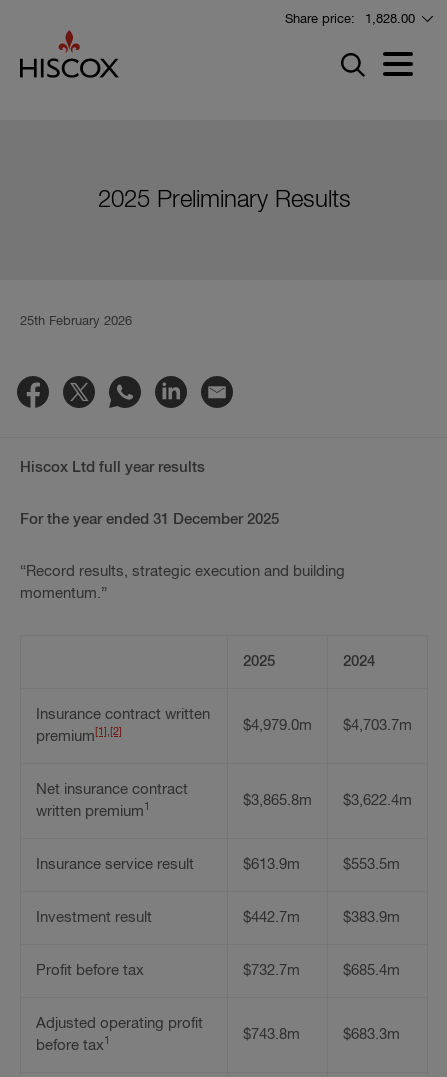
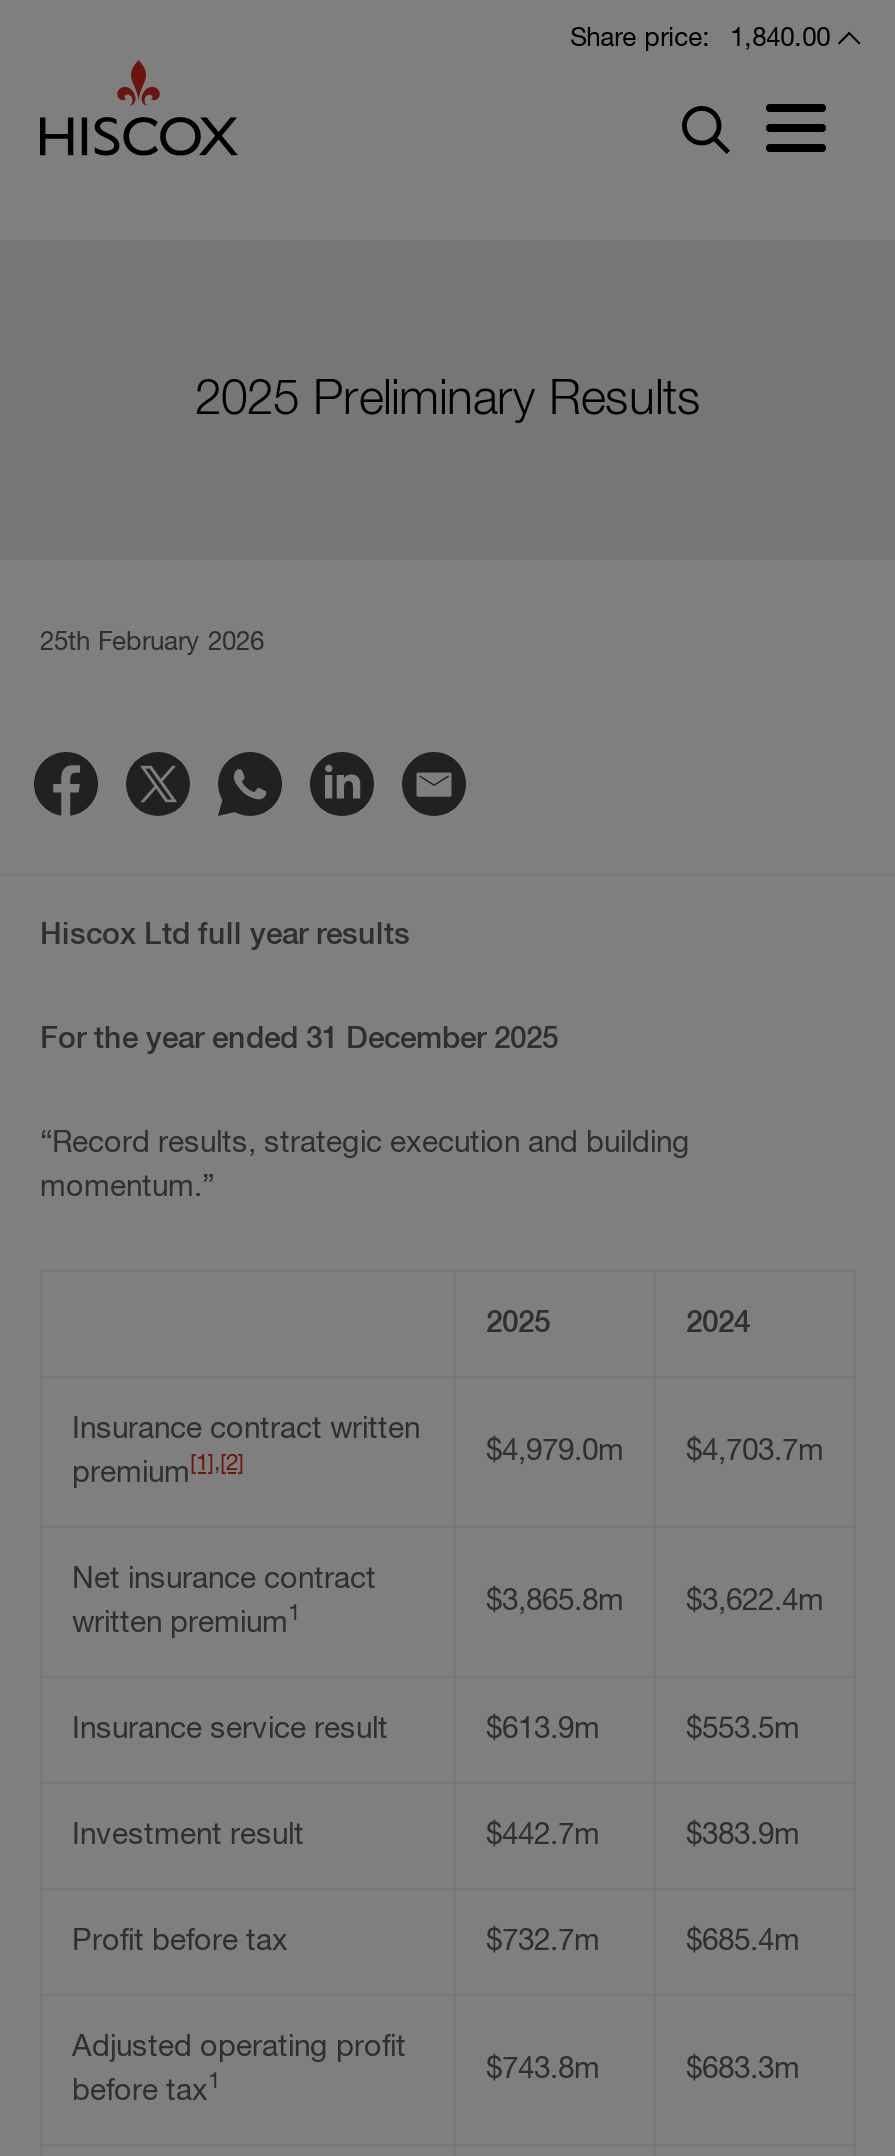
[285,13,415,26] Share price: 1,828.00 -> [570,26,830,52] Share price: 1,840.00

